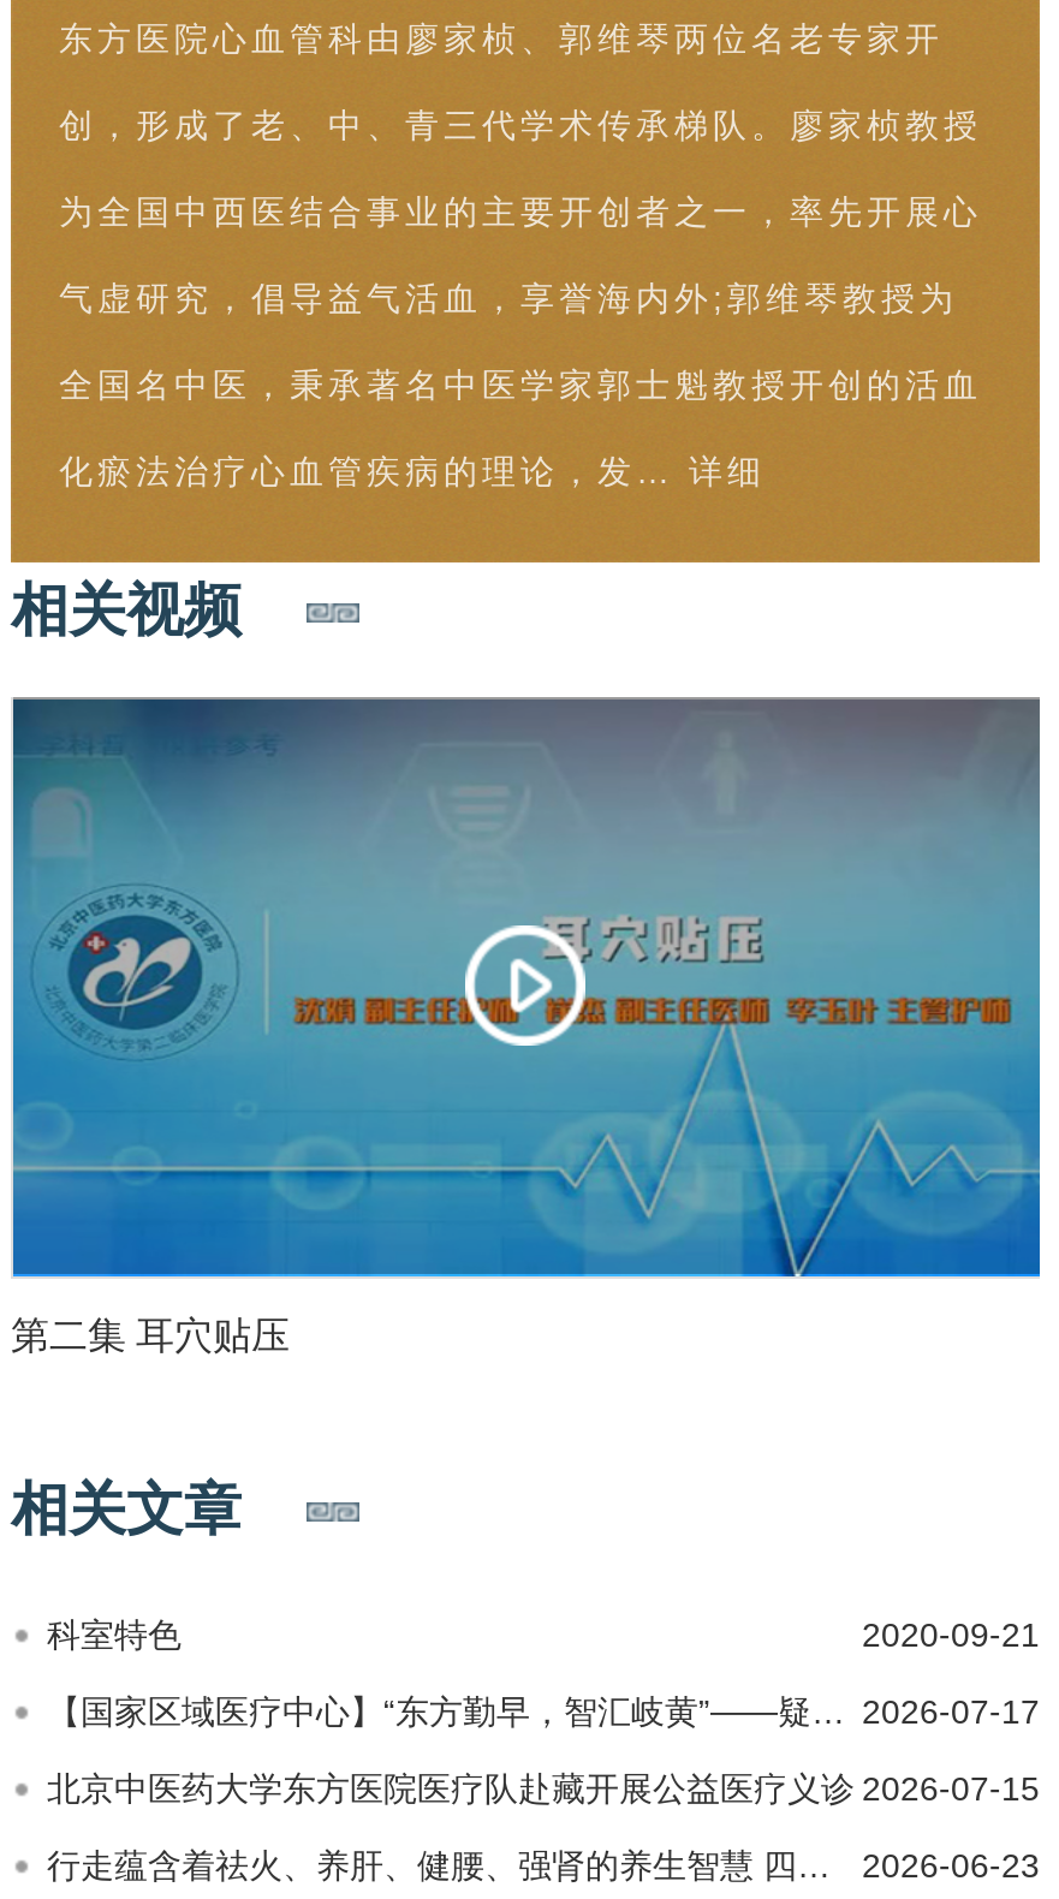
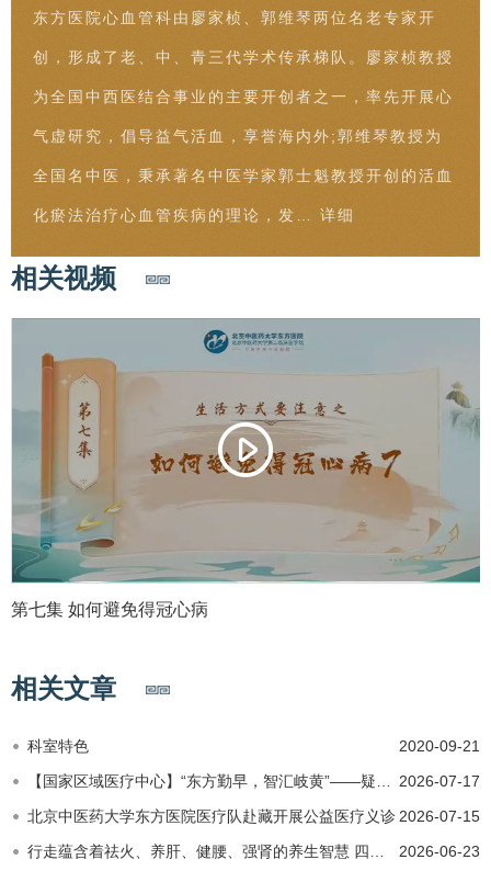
[11,700,1042,1356] [image] | 第一集 耳穴贴压 -> [11,318,481,619] [image] | 第七集 如何避免得冠心病

